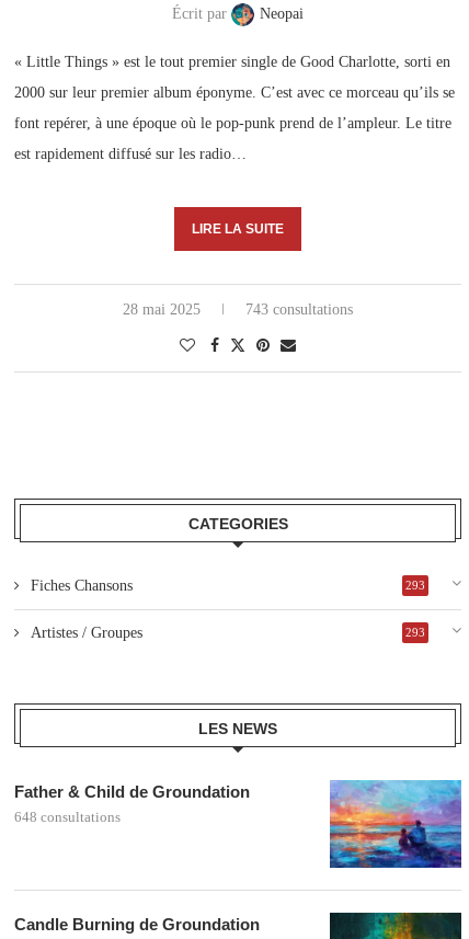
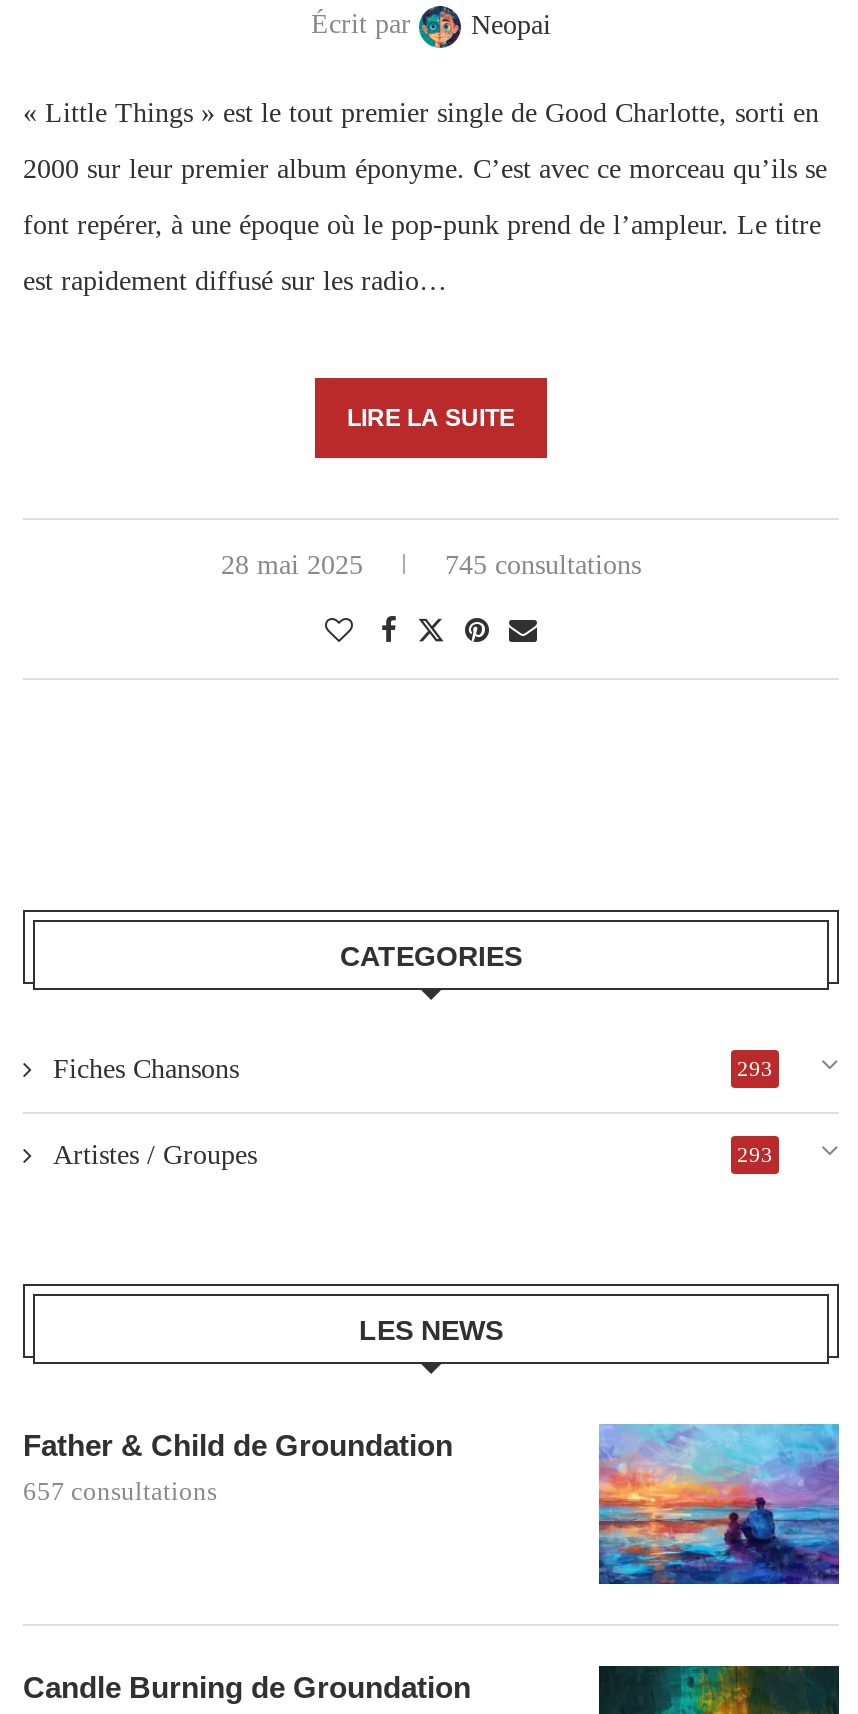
[245,302,353,318] 743 consultations -> [445,550,641,580] 745 consultations
[14,809,121,825] 648 consultations -> [23,1476,217,1506] 657 consultations

